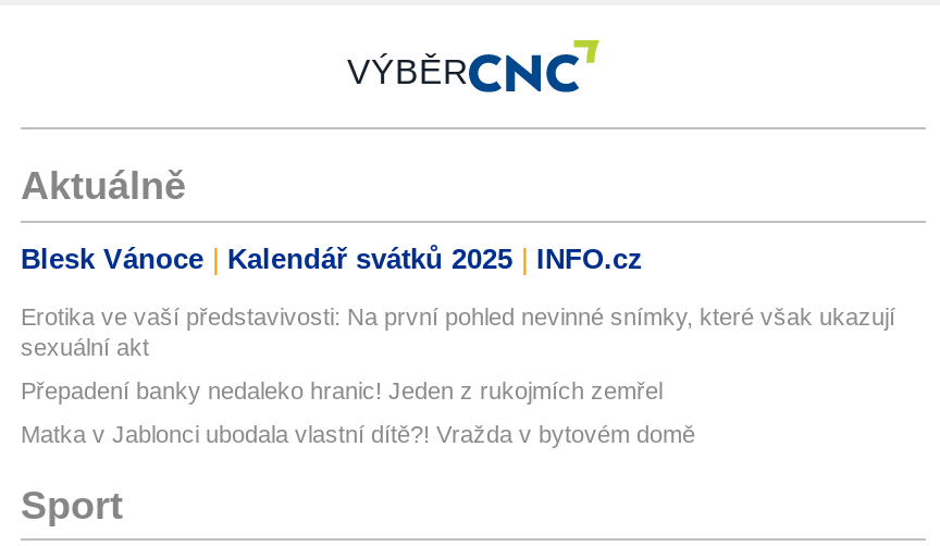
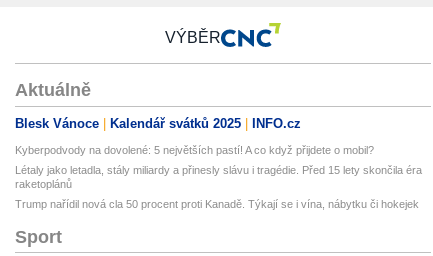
[21,303,895,360] Erotika ve vaší představivosti: Na první pohled nevinné snímky, které však ukazují | sexuální akt -> [15,144,374,156] Kyberpodvody na dovolené: 5 největších pastí! A co když přijdete o mobil?
[21,377,663,403] Přepadení banky nedaleko hranic! Jeden z rukojmích zemřel -> [15,164,422,190] Létaly jako letadla, stály miliardy a přinesly slávu i tragédie. Před 15 lety skončila éra | raketoplánů
[21,421,695,447] Matka v Jablonci ubodala vlastní dítě?! Vražda v bytovém domě -> [15,198,419,210] Trump nařídil nová cla 50 procent proti Kanadě. Týkají se i vína, nábytku či hokejek

